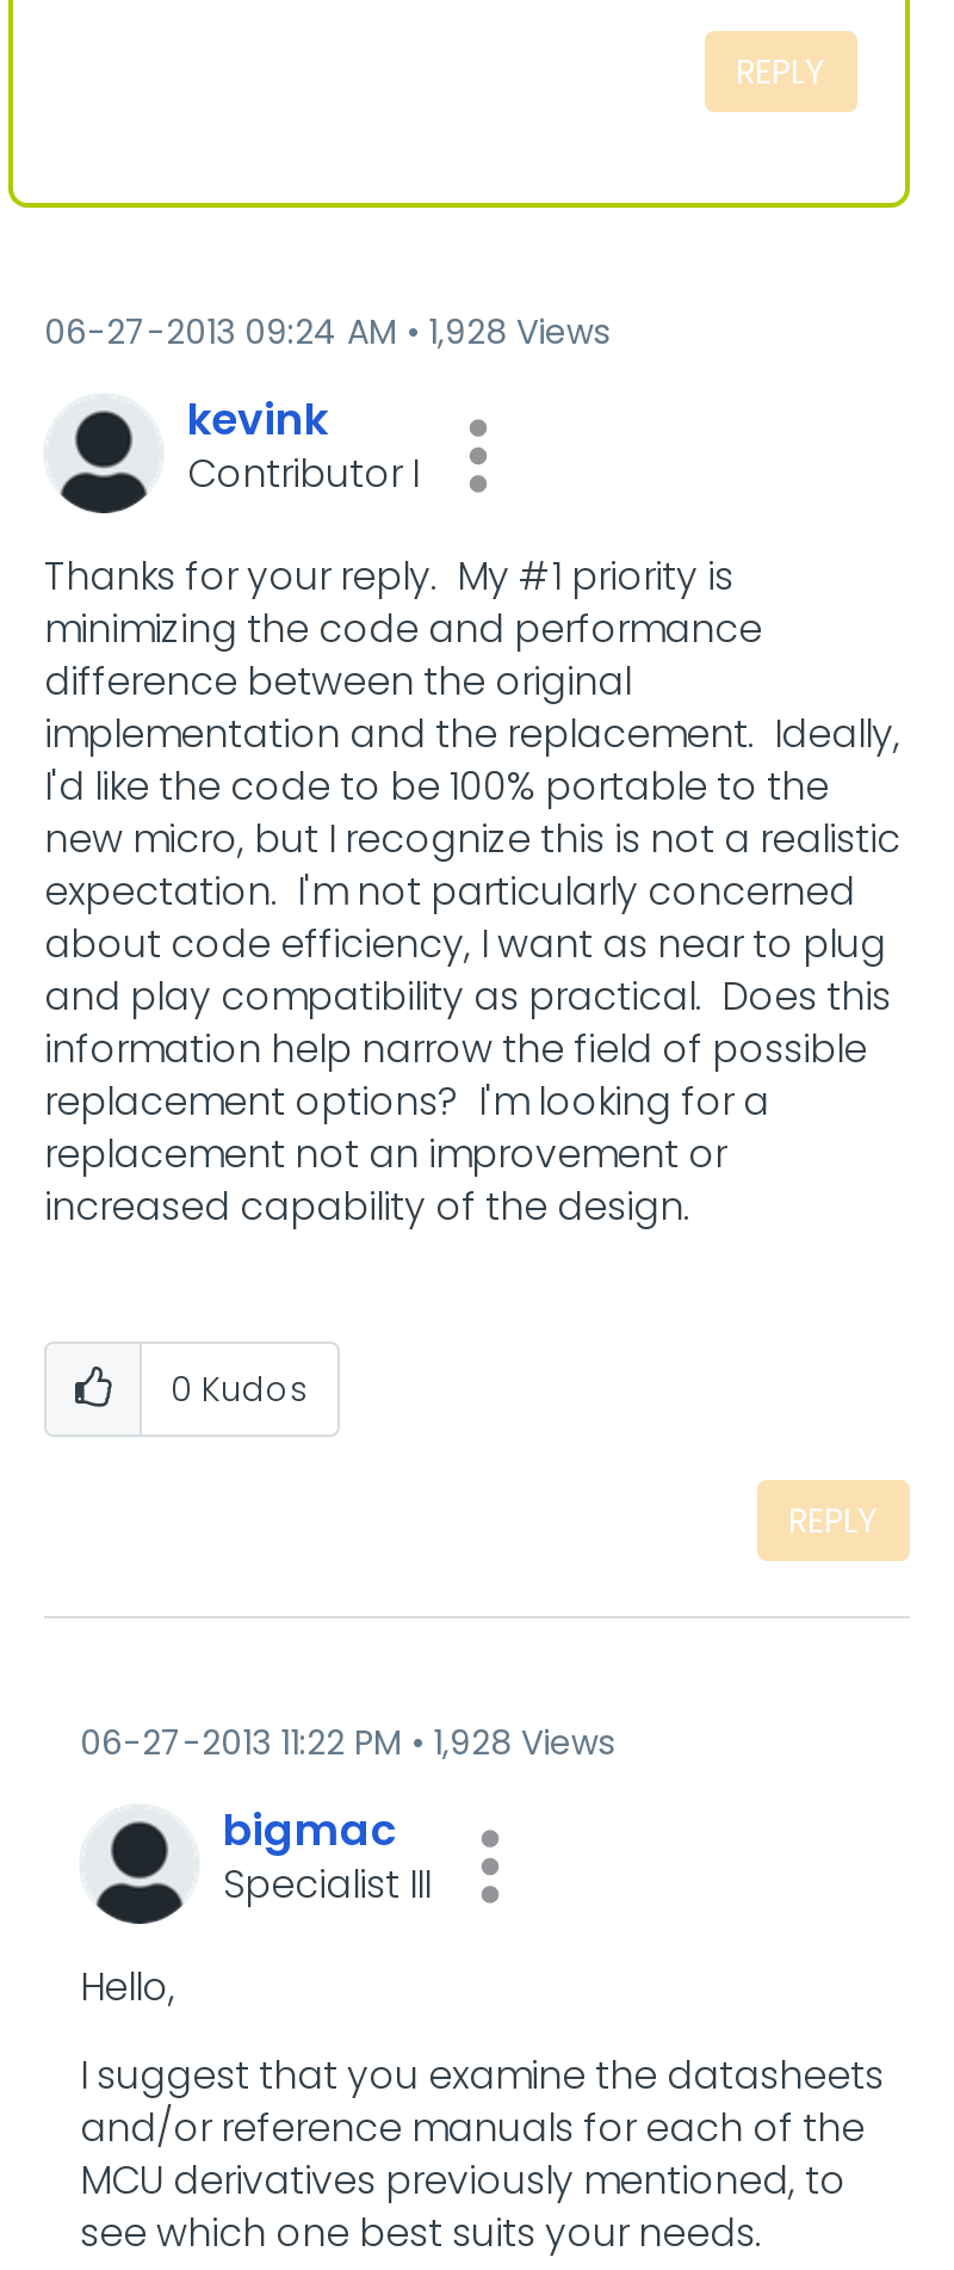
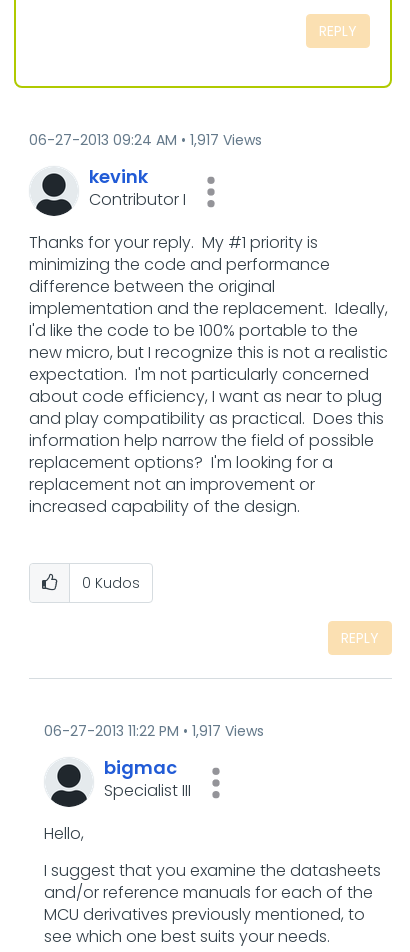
[44,308,609,356] 06-27-2013 09:24 AM 1,928 Views -> [29,130,262,150] 06-27-2013 09:24 AM 1,917 Views
[80,1719,614,1766] 06-27-2013 11:22 PM 1,928 Views -> [44,721,264,741] 06-27-2013 11:22 PM 1,917 Views

